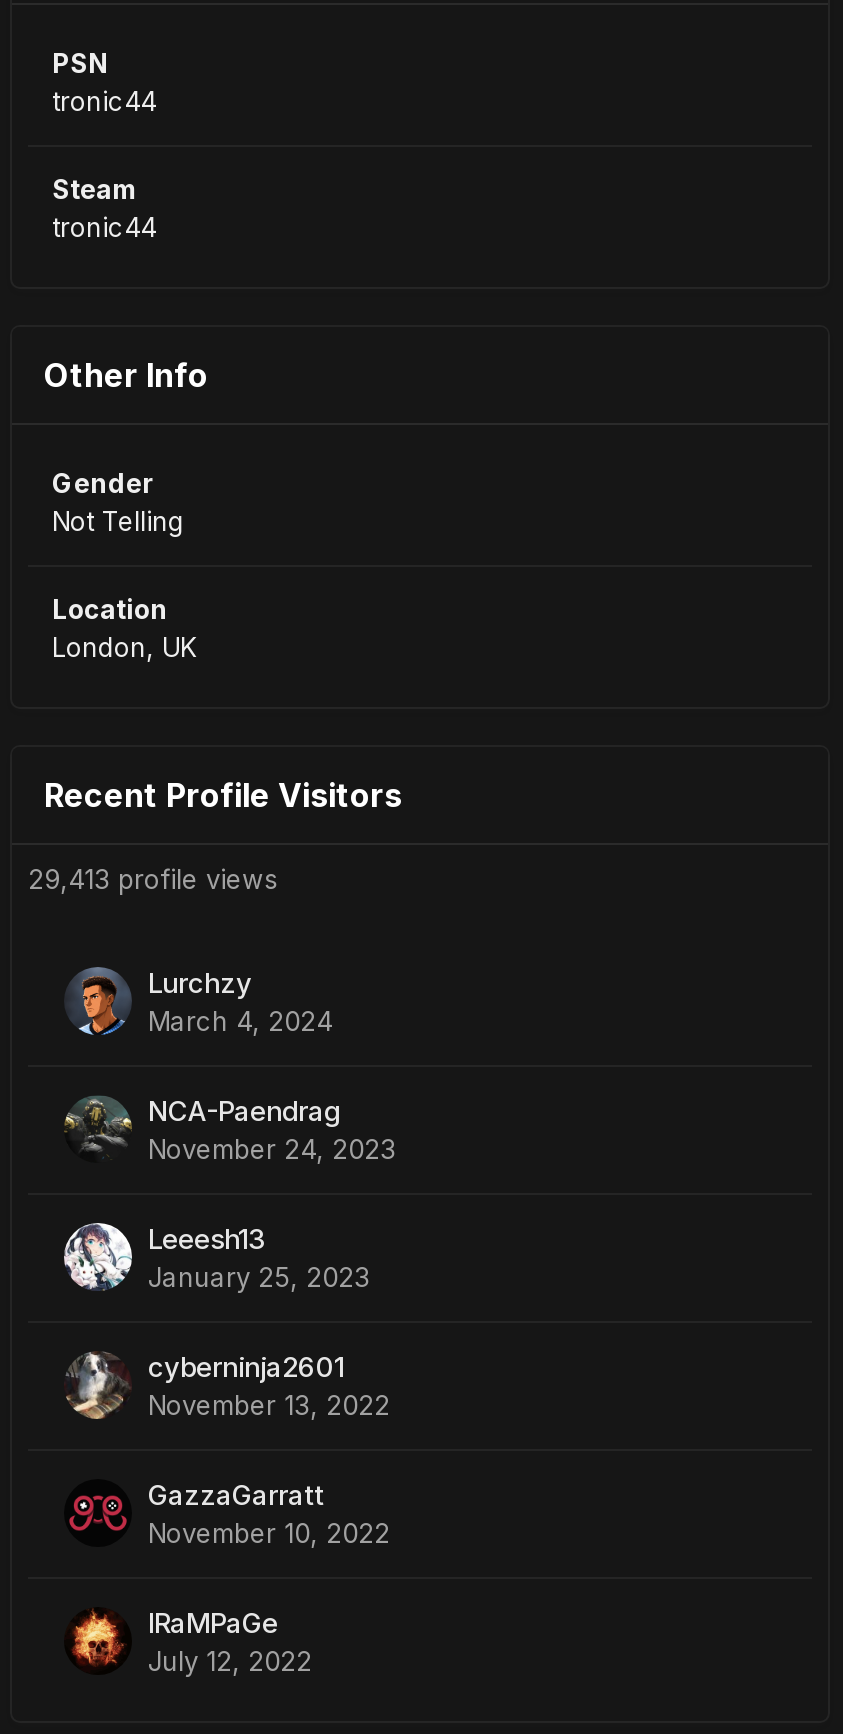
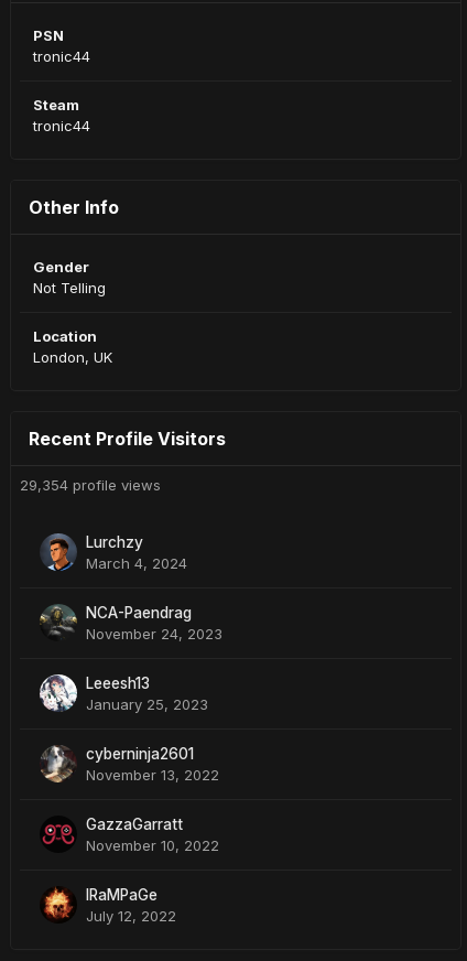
[28,863,278,895] 29,413 profile views -> [20,476,161,494] 29,354 profile views

